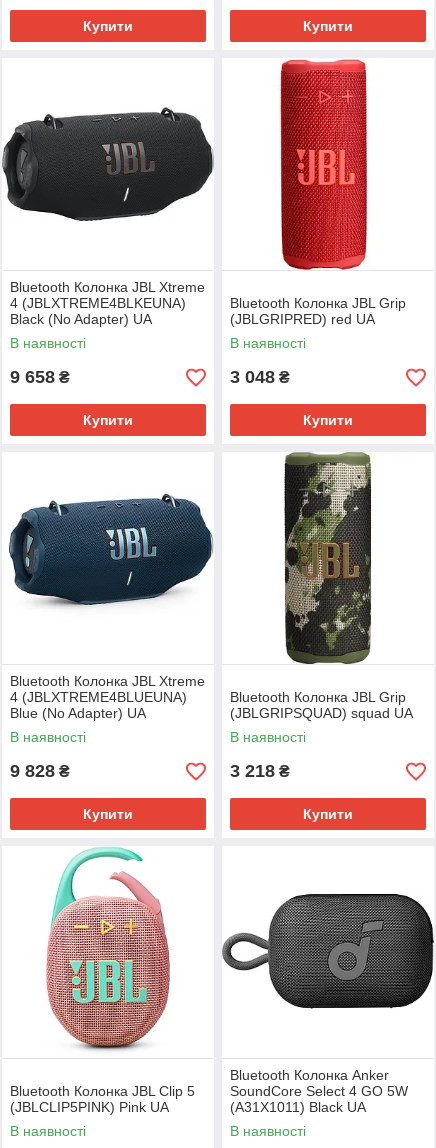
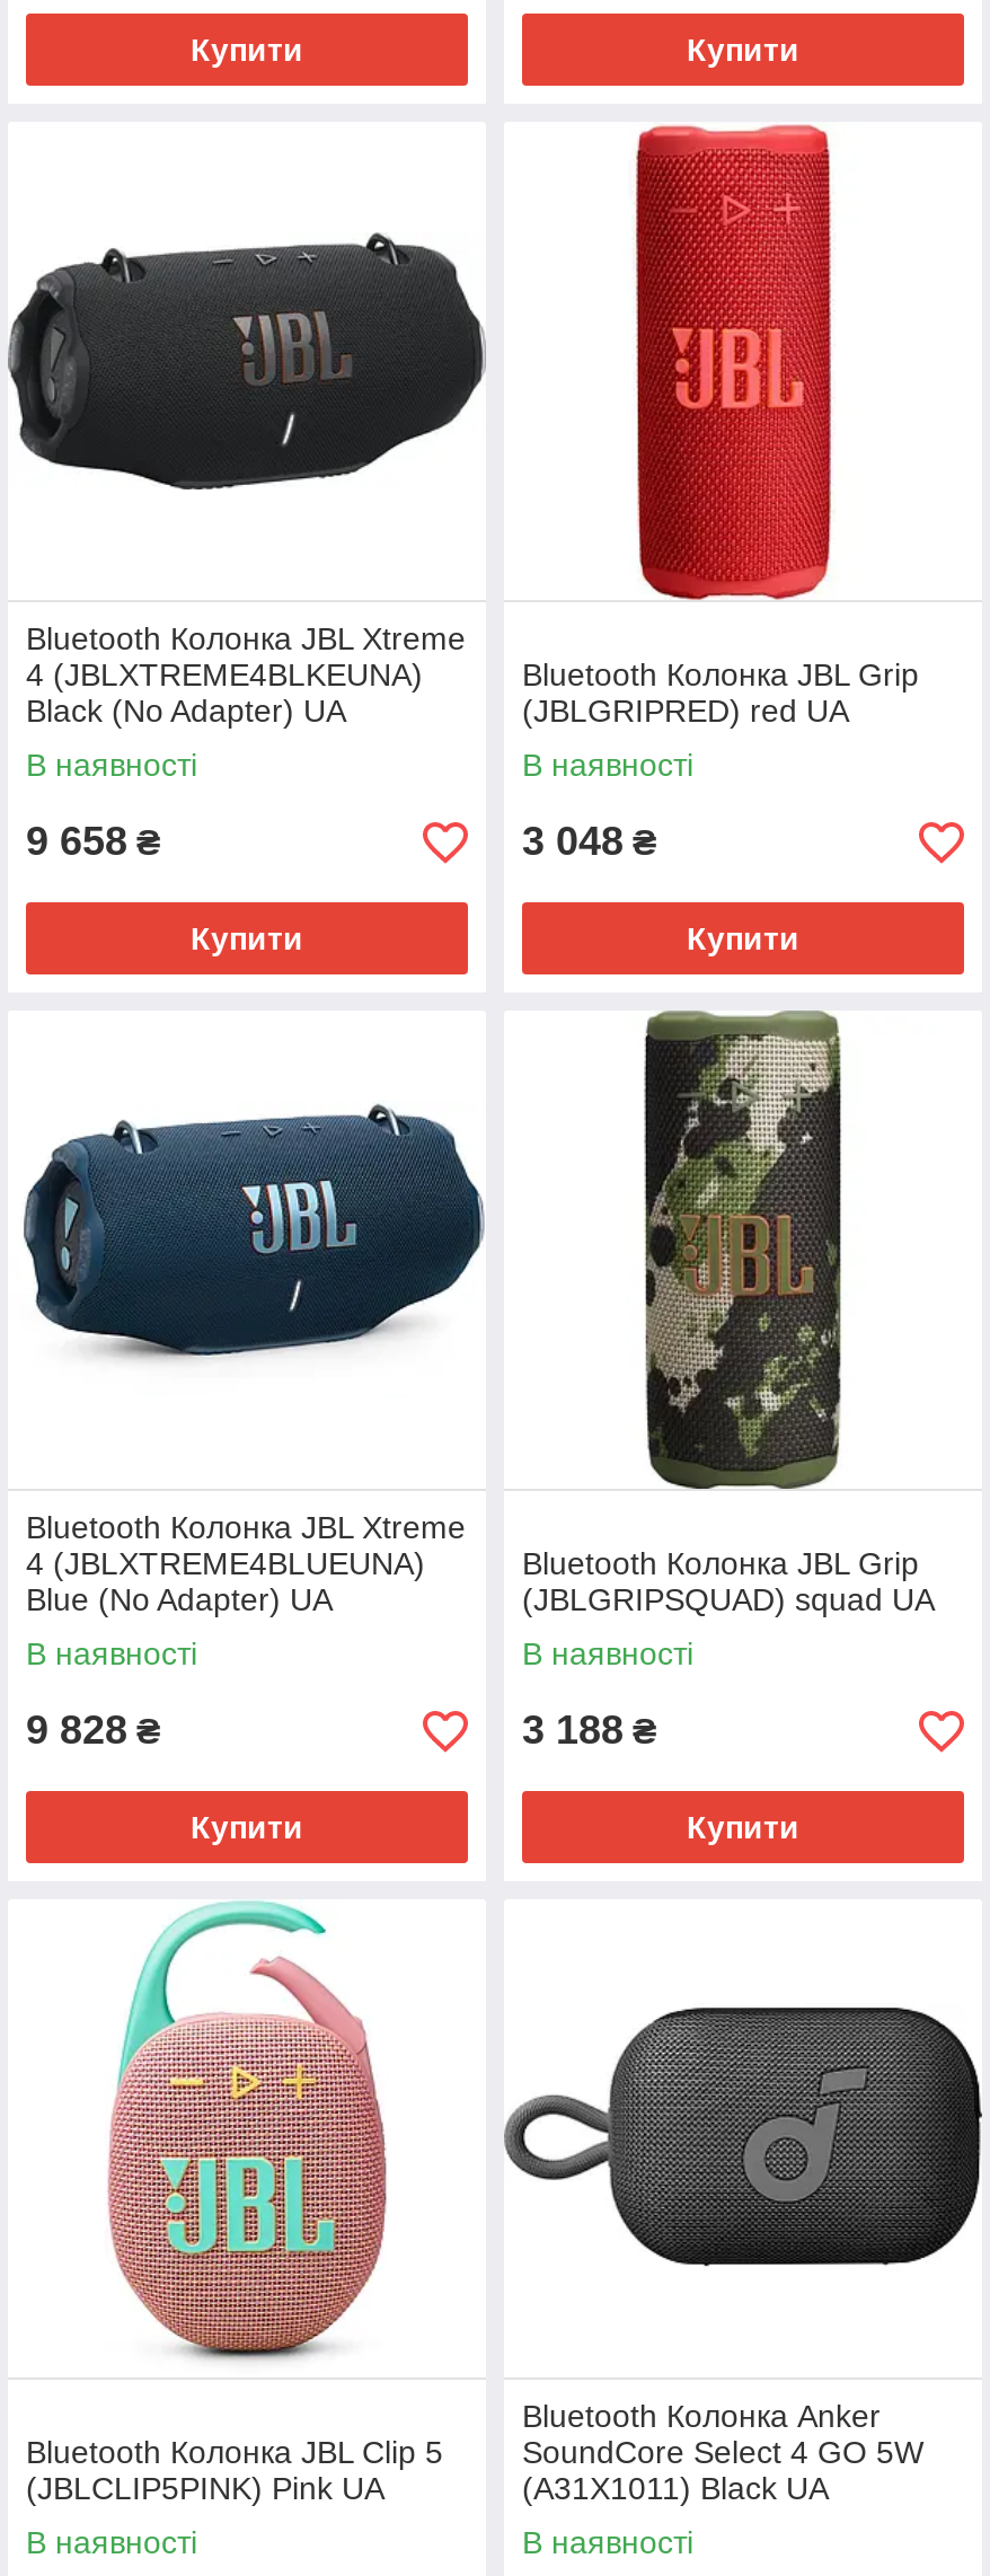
[230,761,290,781] 3 218 ₴ -> [522,1708,657,1753] 3 188 ₴

